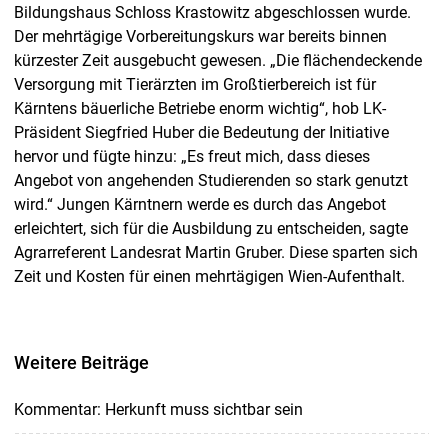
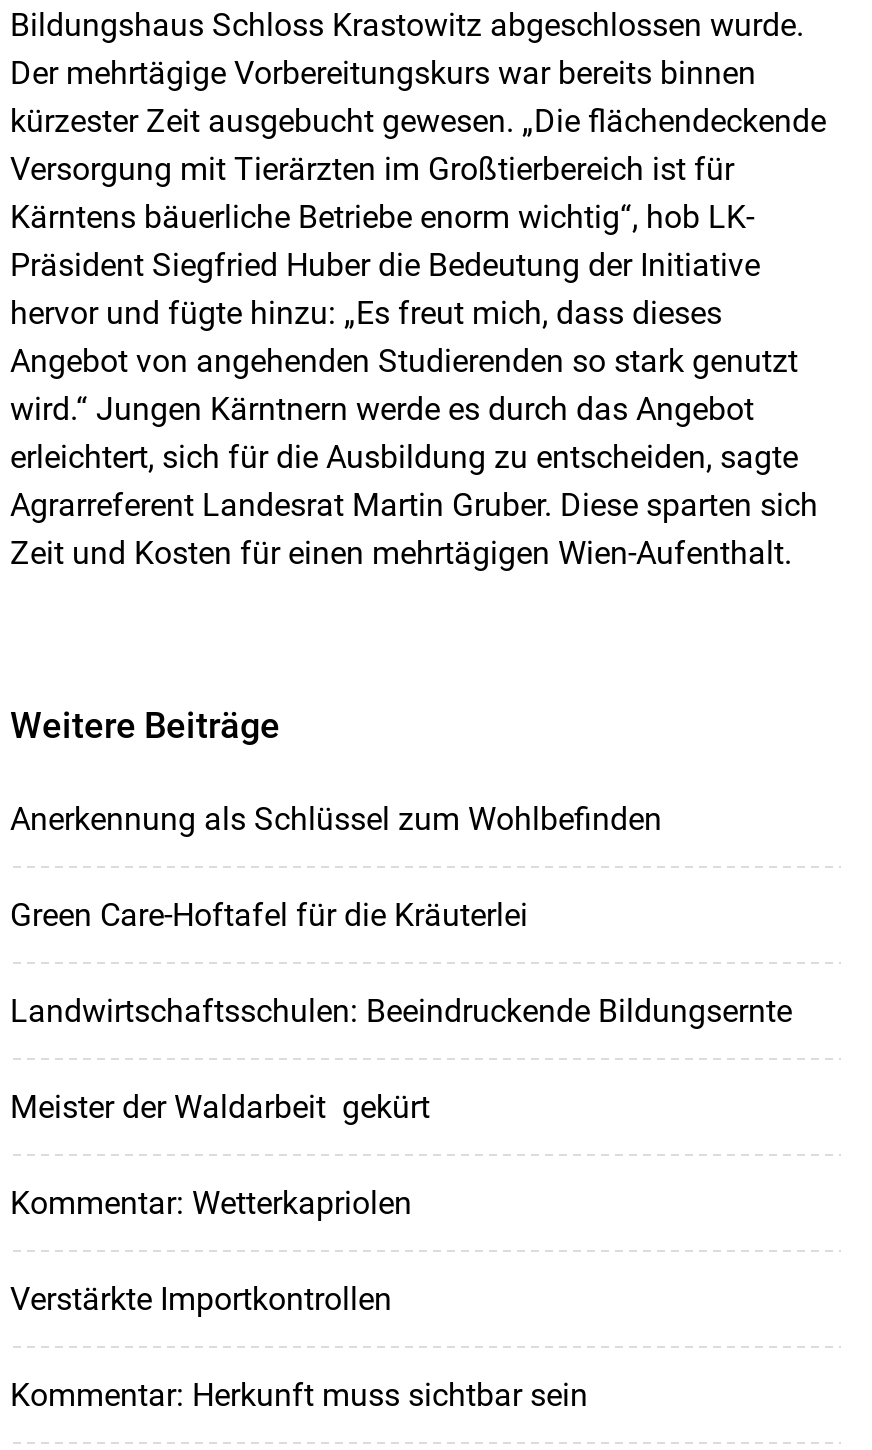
none -> [10,800,792,1318] Anerkennung als Schlüssel zum Wohlbefinden | Green Care-Hoftafel für die Kräuterlei | Landwirtschaftsschulen: Beeindruckende Bildungsernte | Meister der Waldarbeit gekürt | Kommentar: Wetterkapriolen | Verstärkte Importkontrollen

